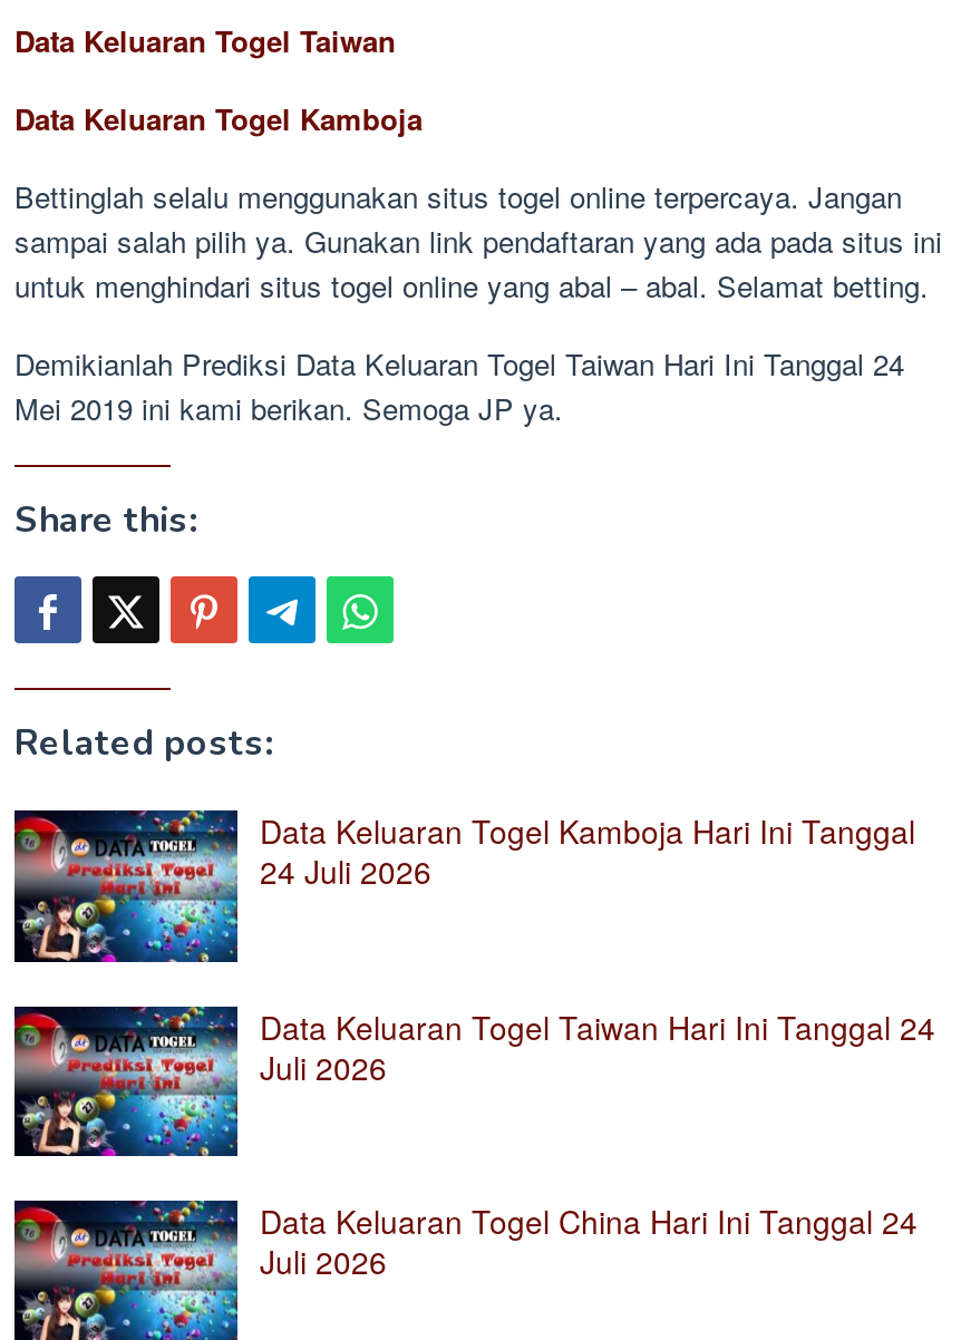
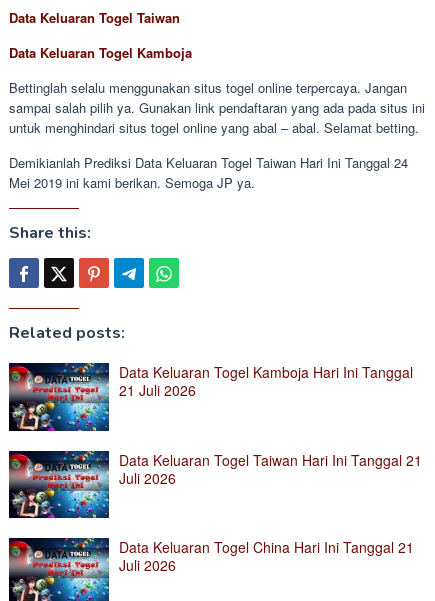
[260,848,431,893] 24 Juli 2026 -> [119,380,196,400] 21 Juli 2026
[260,1003,935,1048] Data Keluaran Togel Taiwan Hari Ini Tanggal 24 -> [119,450,422,470] Data Keluaran Togel Taiwan Hari Ini Tanggal 21
[260,1198,918,1243] Data Keluaran Togel China Hari Ini Tanggal 24 -> [119,537,414,557] Data Keluaran Togel China Hari Ini Tanggal 21

